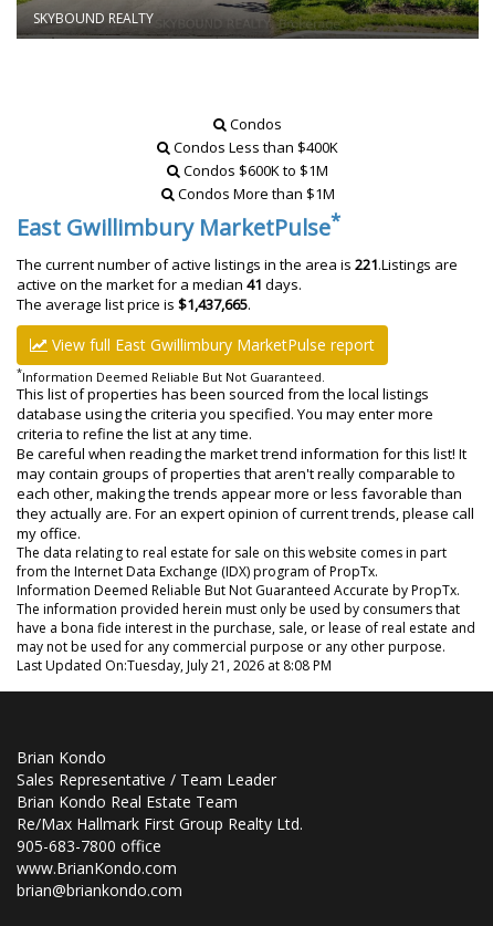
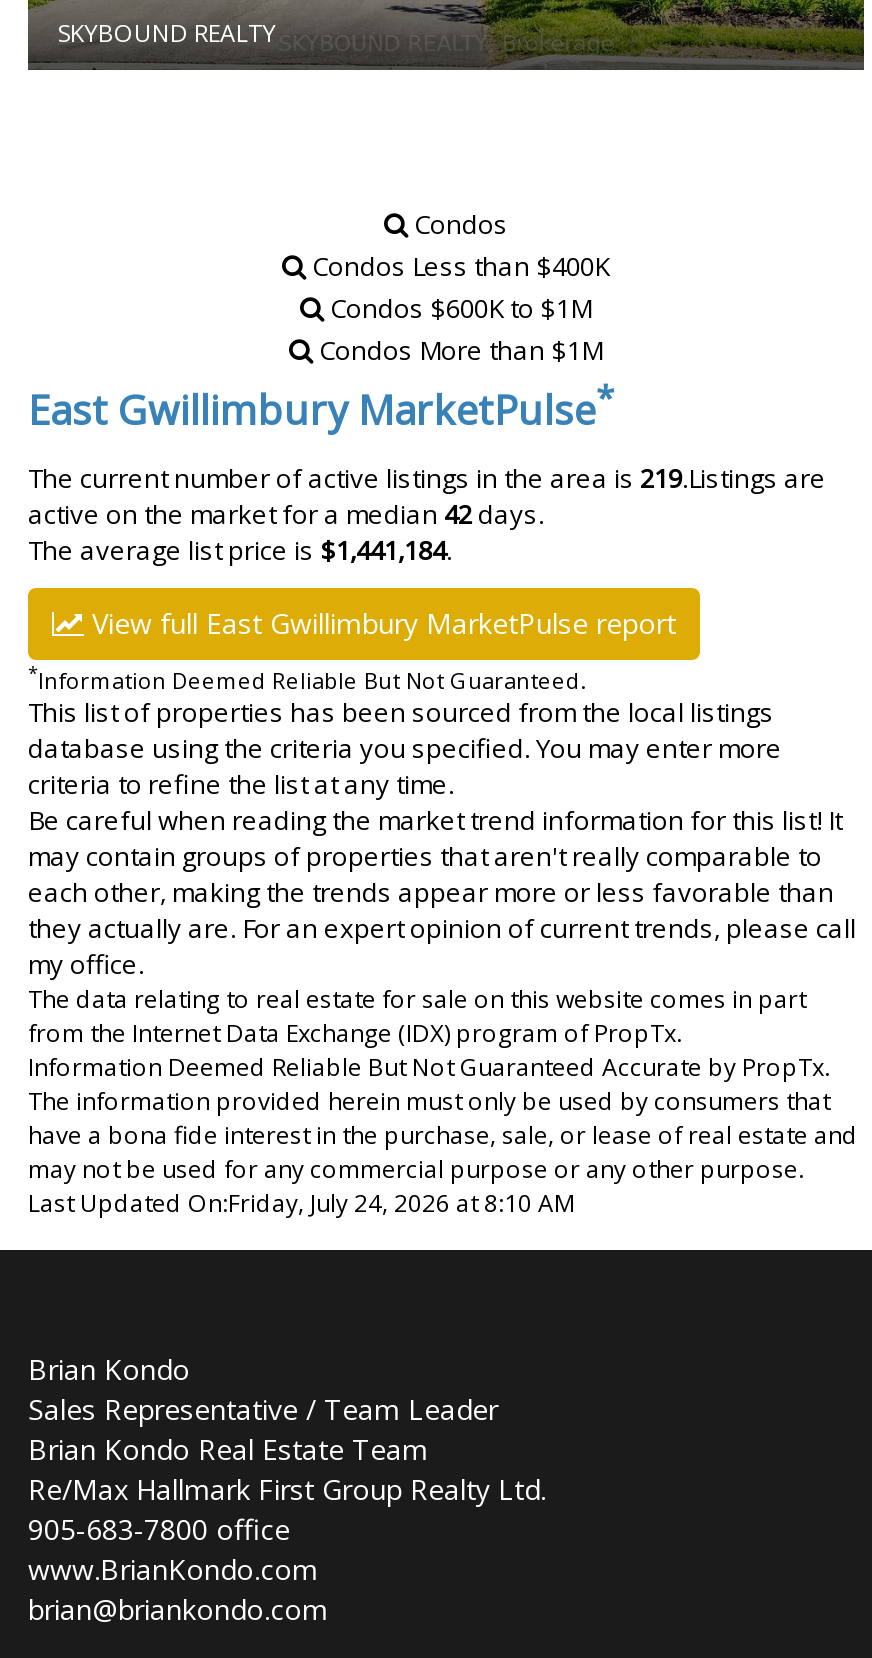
[17,254,458,274] The current number of active listings in the area is 221.Listings are -> [28,459,826,495] The current number of active listings in the area is 219.Listings are
[17,274,302,294] active on the market for a median 41 days. -> [28,495,544,531] active on the market for a median 42 days.
[17,294,251,314] The average list price is $1,437,665. -> [28,531,452,567] The average list price is $1,441,184.
[17,656,332,675] Last Updated On:Tuesday, July 21, 2026 at 8:08 PM -> [28,1187,574,1221] Last Updated On:Friday, July 24, 2026 at 8:10 AM

